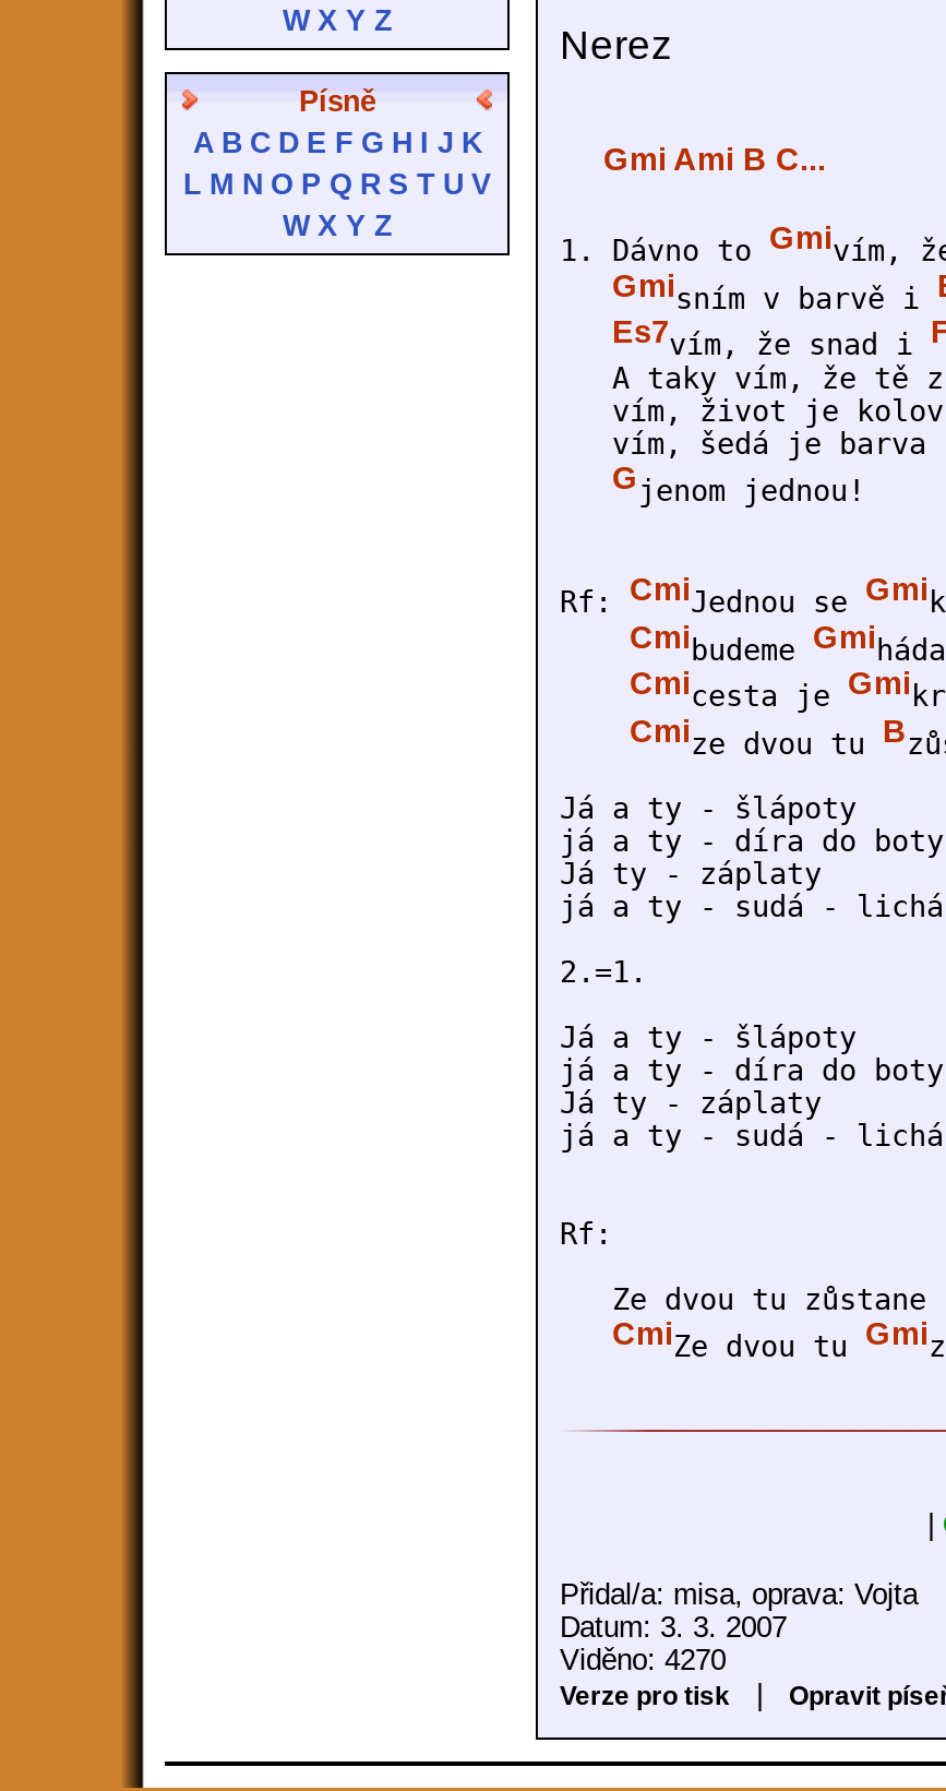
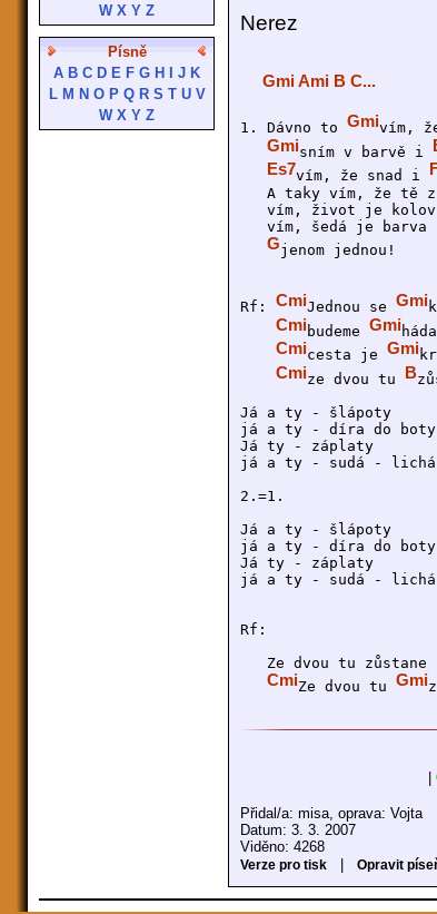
[560,1645,726,1677] Viděno: 4270 -> [240,839,325,855] Viděno: 4268

